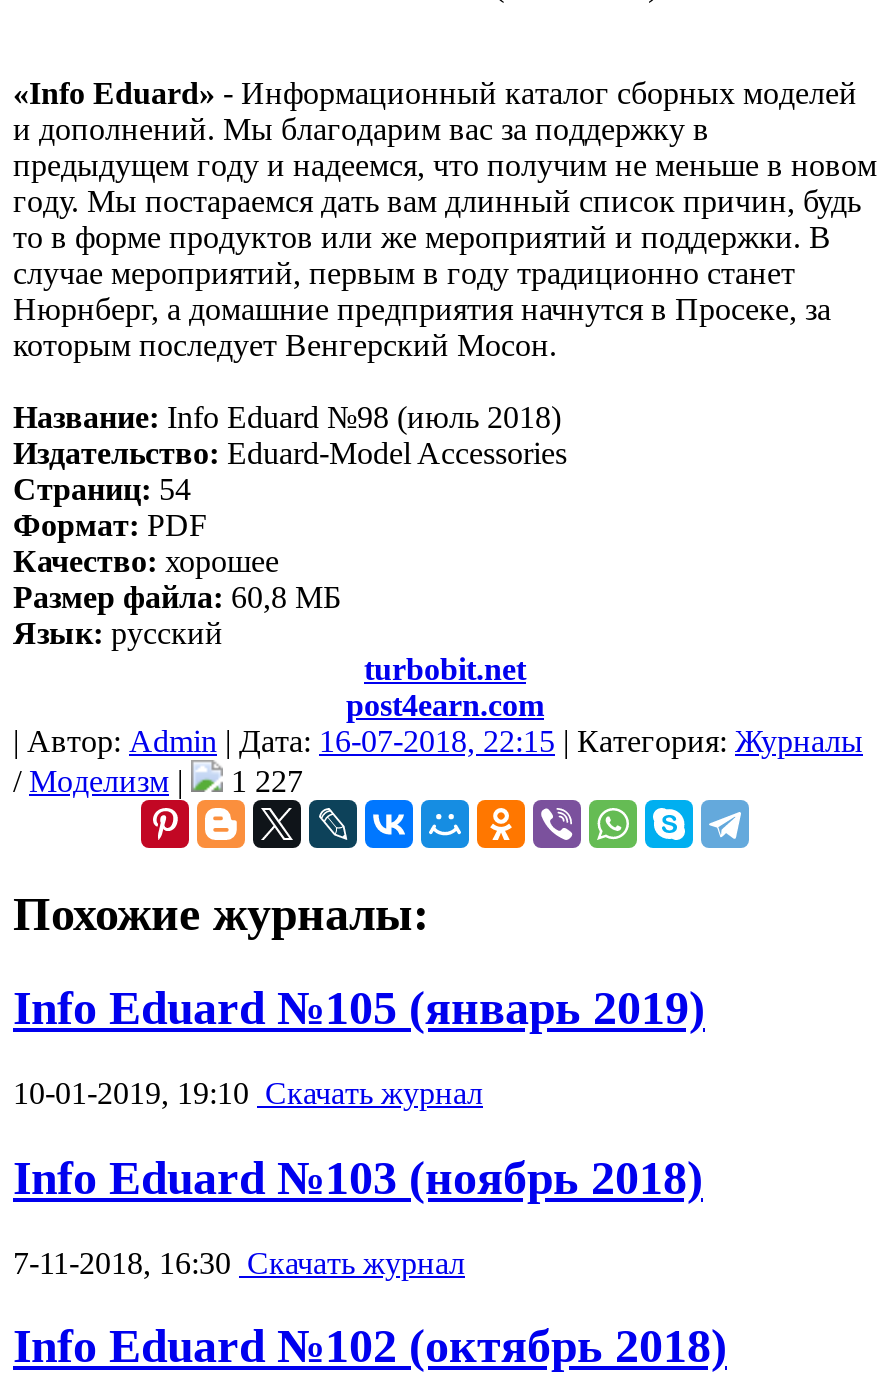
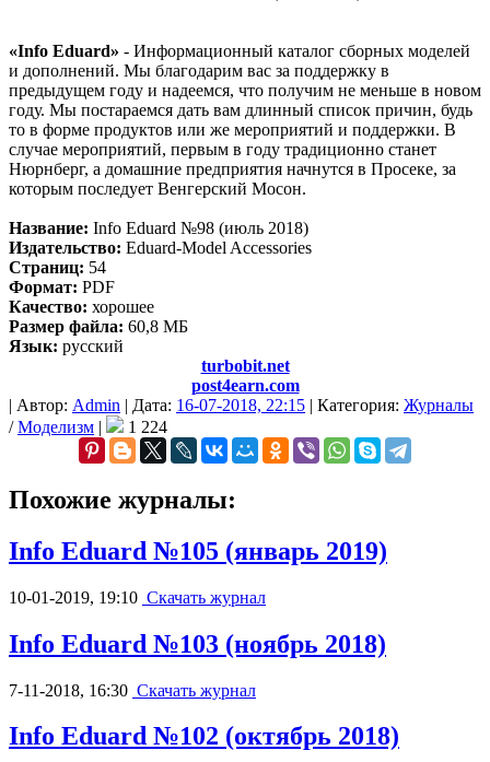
[223,764,303,798] 1 227 -> [124,418,167,436] 1 224

